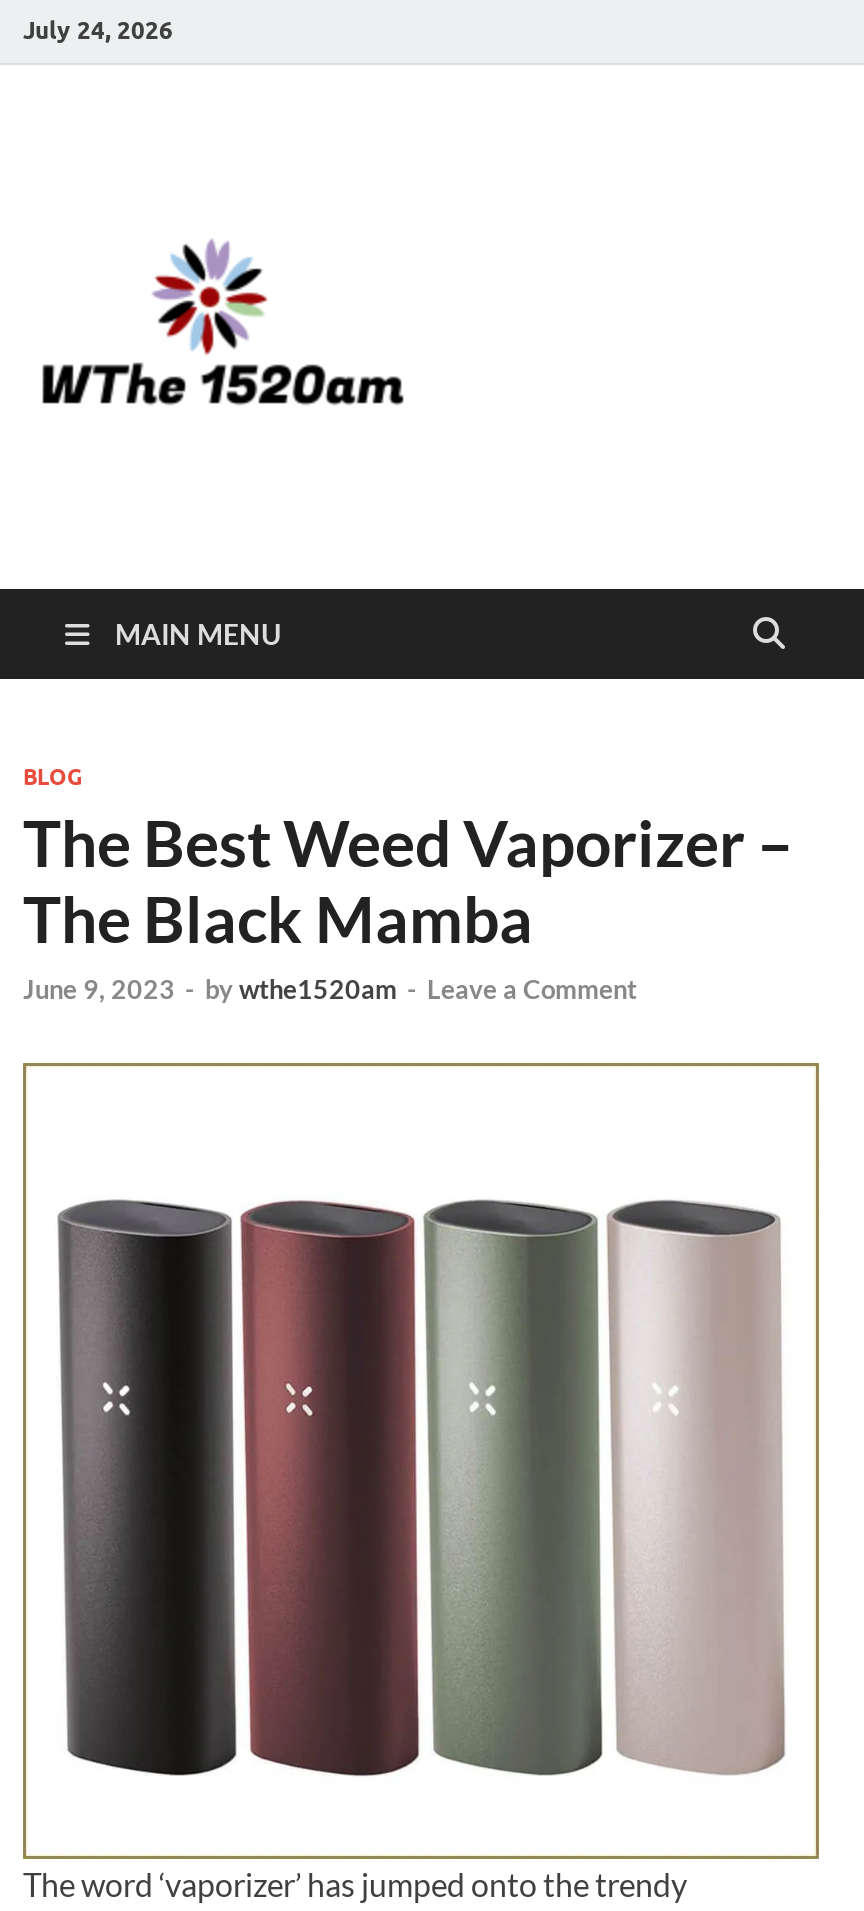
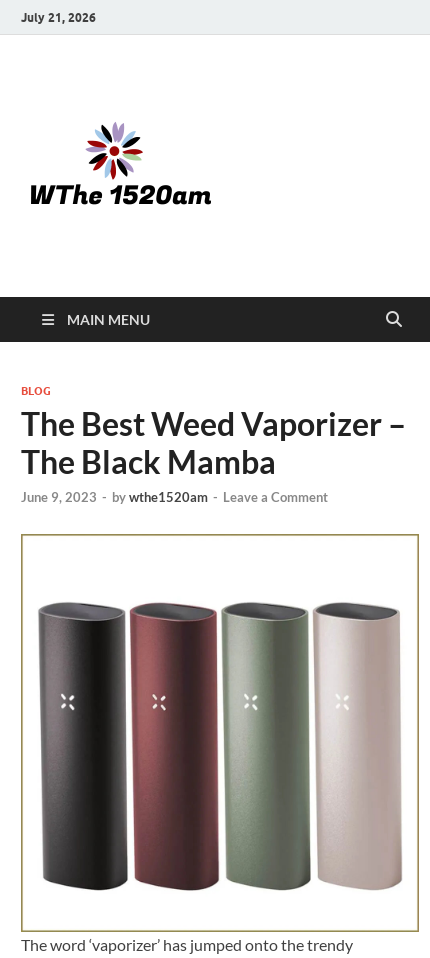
[23,14,173,44] July 24, 2026 -> [21,9,96,24] July 21, 2026

